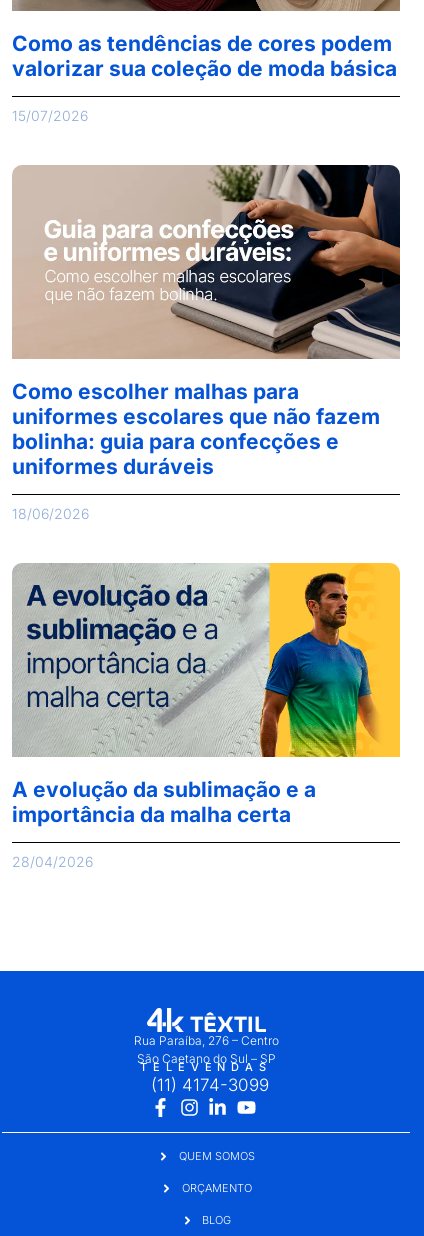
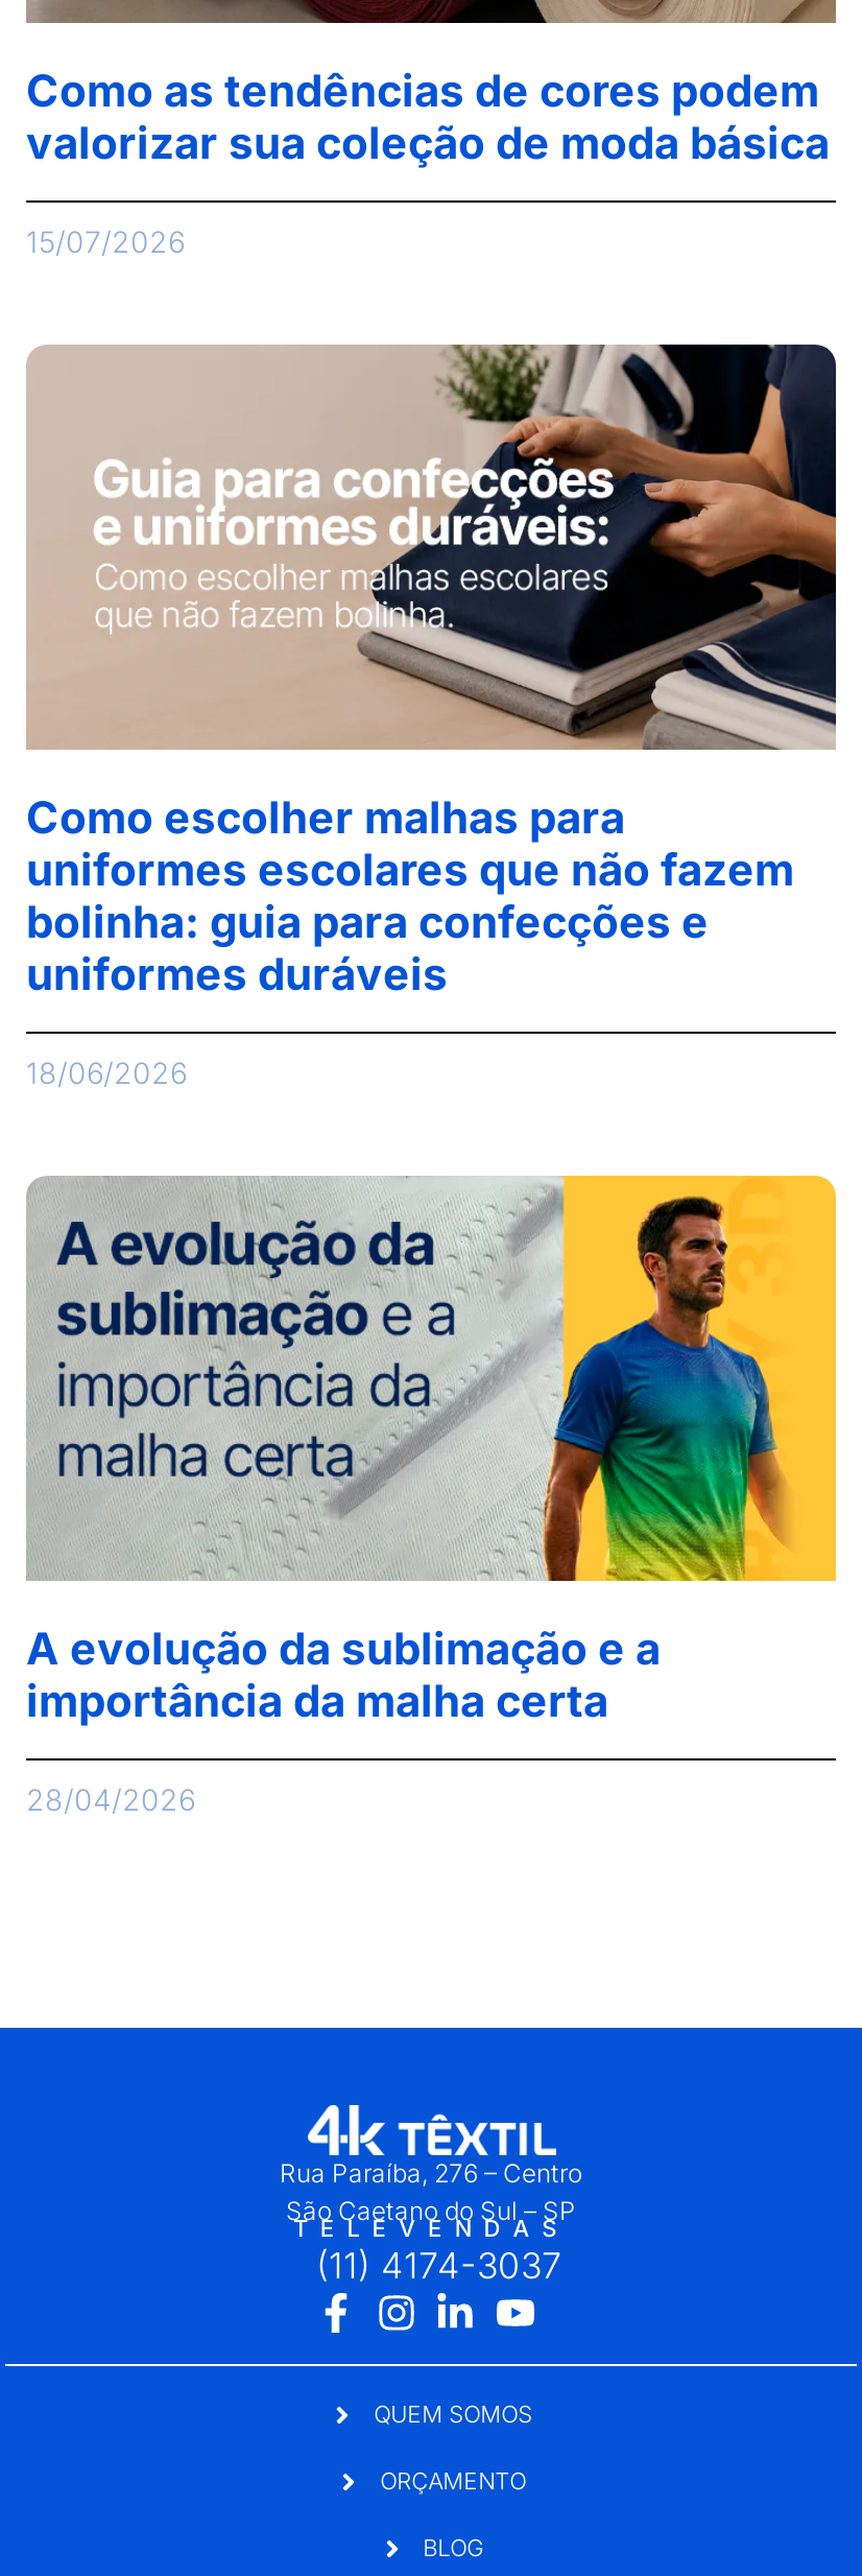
[151,1075,269,1095] (11) 4174-3099 -> [316,2245,562,2287] (11) 4174-3037

